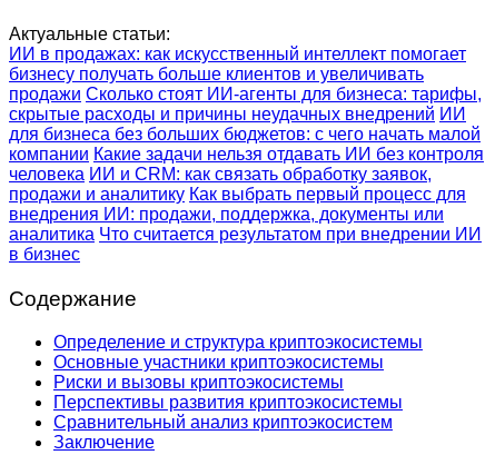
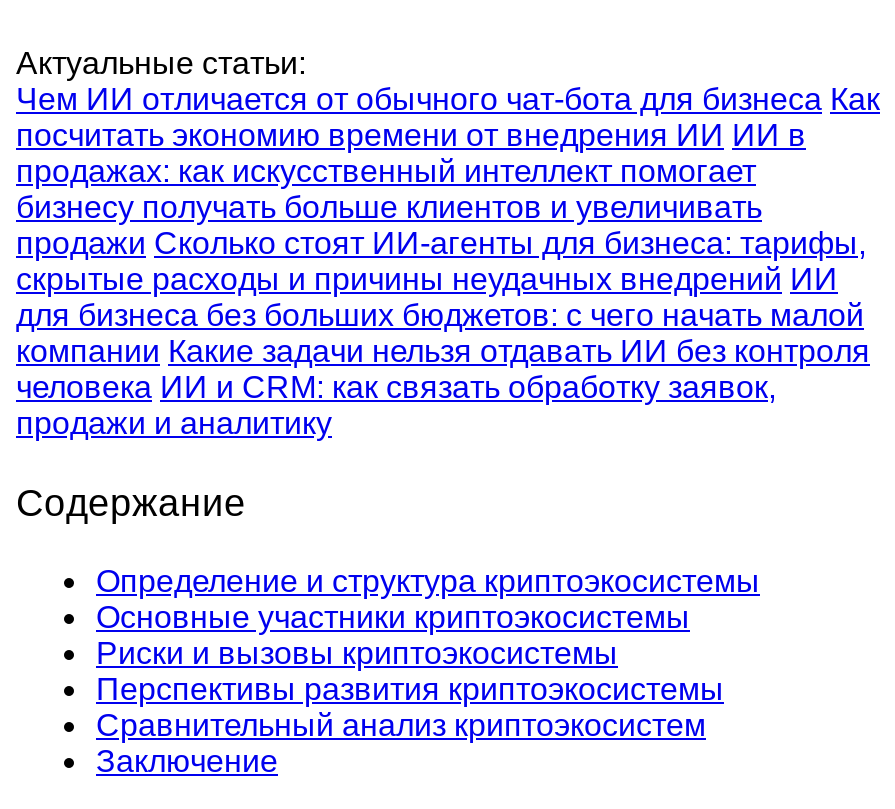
[9,45,466,64] ИИ в продажах: как искусственный интеллект помогает -> [16,83,880,189] Чем ИИ отличается от обычного чат-бота для бизнеса Как | посчитать экономию времени от внедрения ИИ ИИ в | продажах: как искусственный интеллект помогает
moved [9,65,484,184] -> [16,191,870,405]: бизнесу получать больше клиентов и увеличивать | продажи Сколько стоят ИИ-агенты для бизнеса: тарифы, | скрытые расходы и причины неудачных внедрений ИИ | для бизнеса без больших бюджетов: с чего начать малой | компании Какие задачи нельзя отдавать ИИ без контроля | человека ИИ и CRM: как связать обработку заявок,
[9,185,482,264] продажи и аналитику Как выбрать первый процесс для | внедрения ИИ: продажи, поддержка, документы или | аналитика Что считается результатом при внедрении ИИ | в бизнес -> [16,407,332,441] продажи и аналитику

